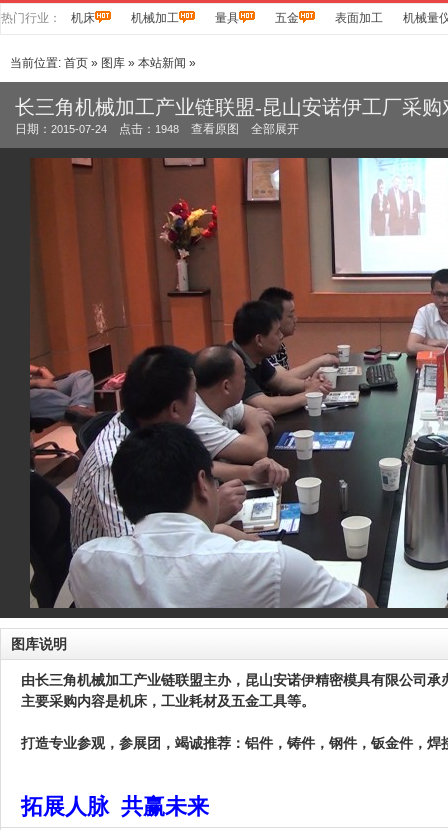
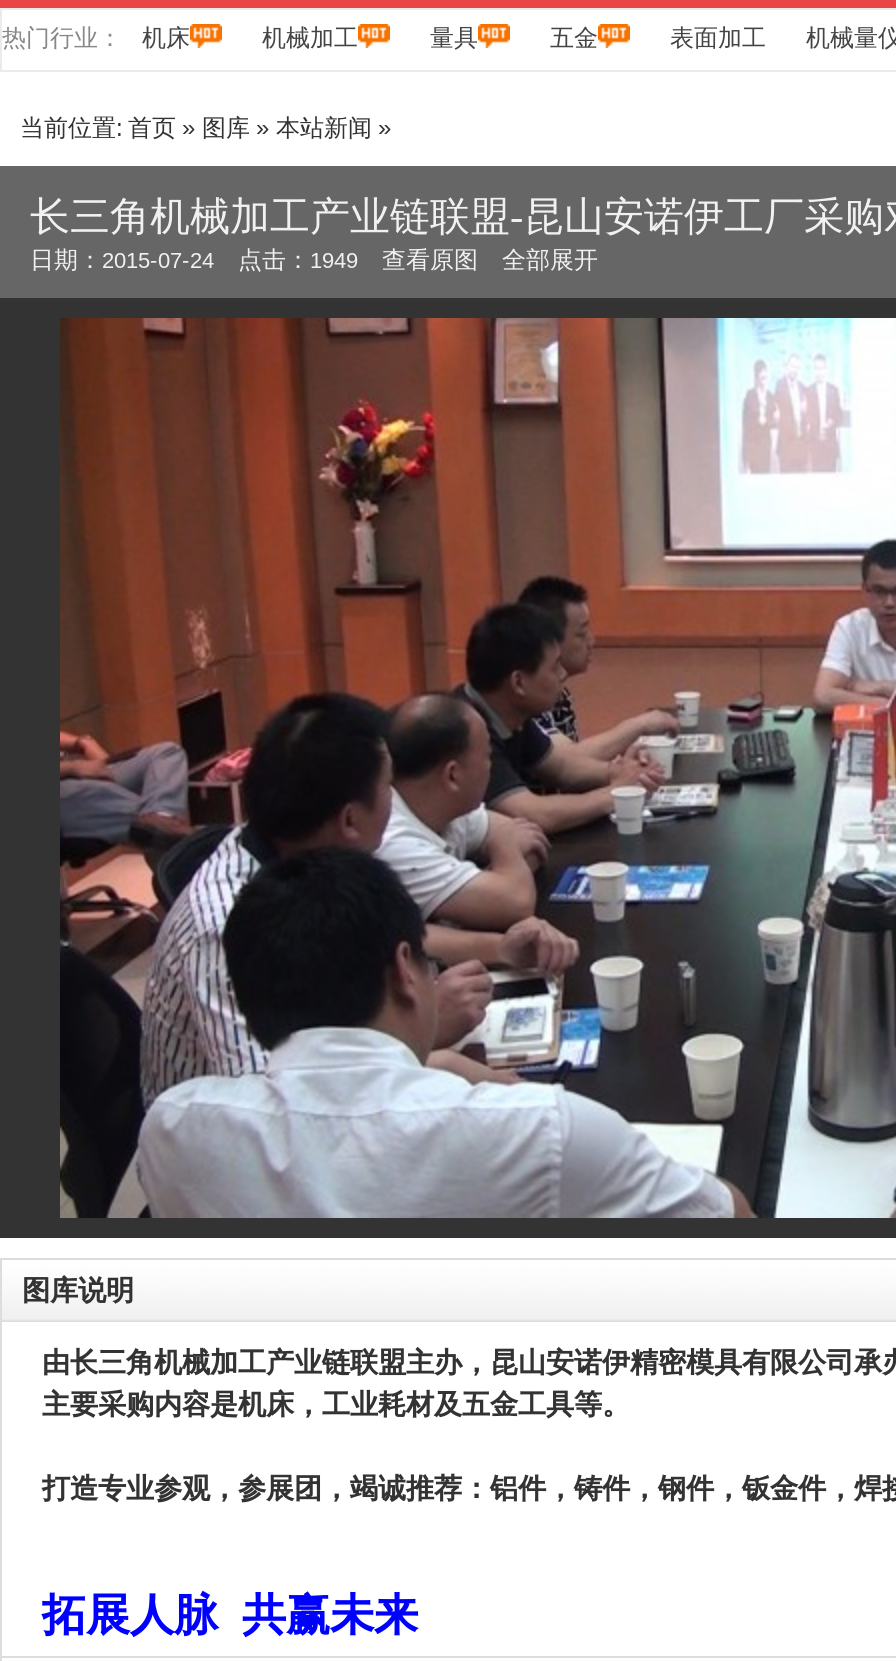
[15,122,299,136] 日期：2015-07-24点击：1948 查看原图 全部展开 -> [30,246,598,274] 日期：2015-07-24点击：1949 查看原图 全部展开

